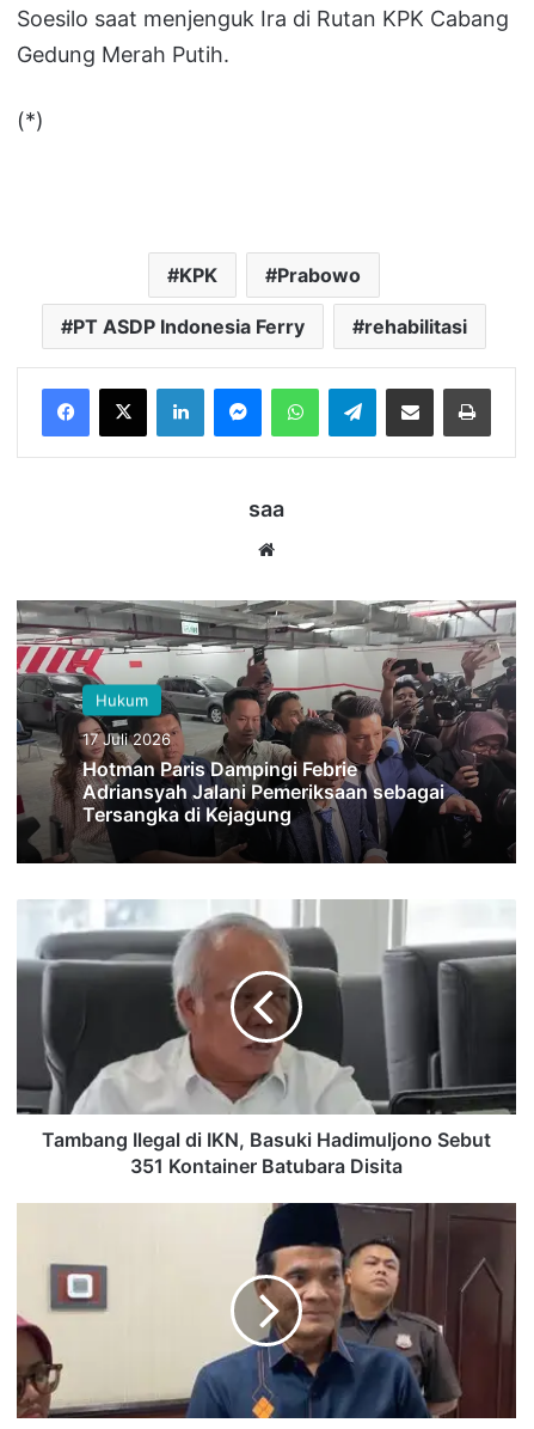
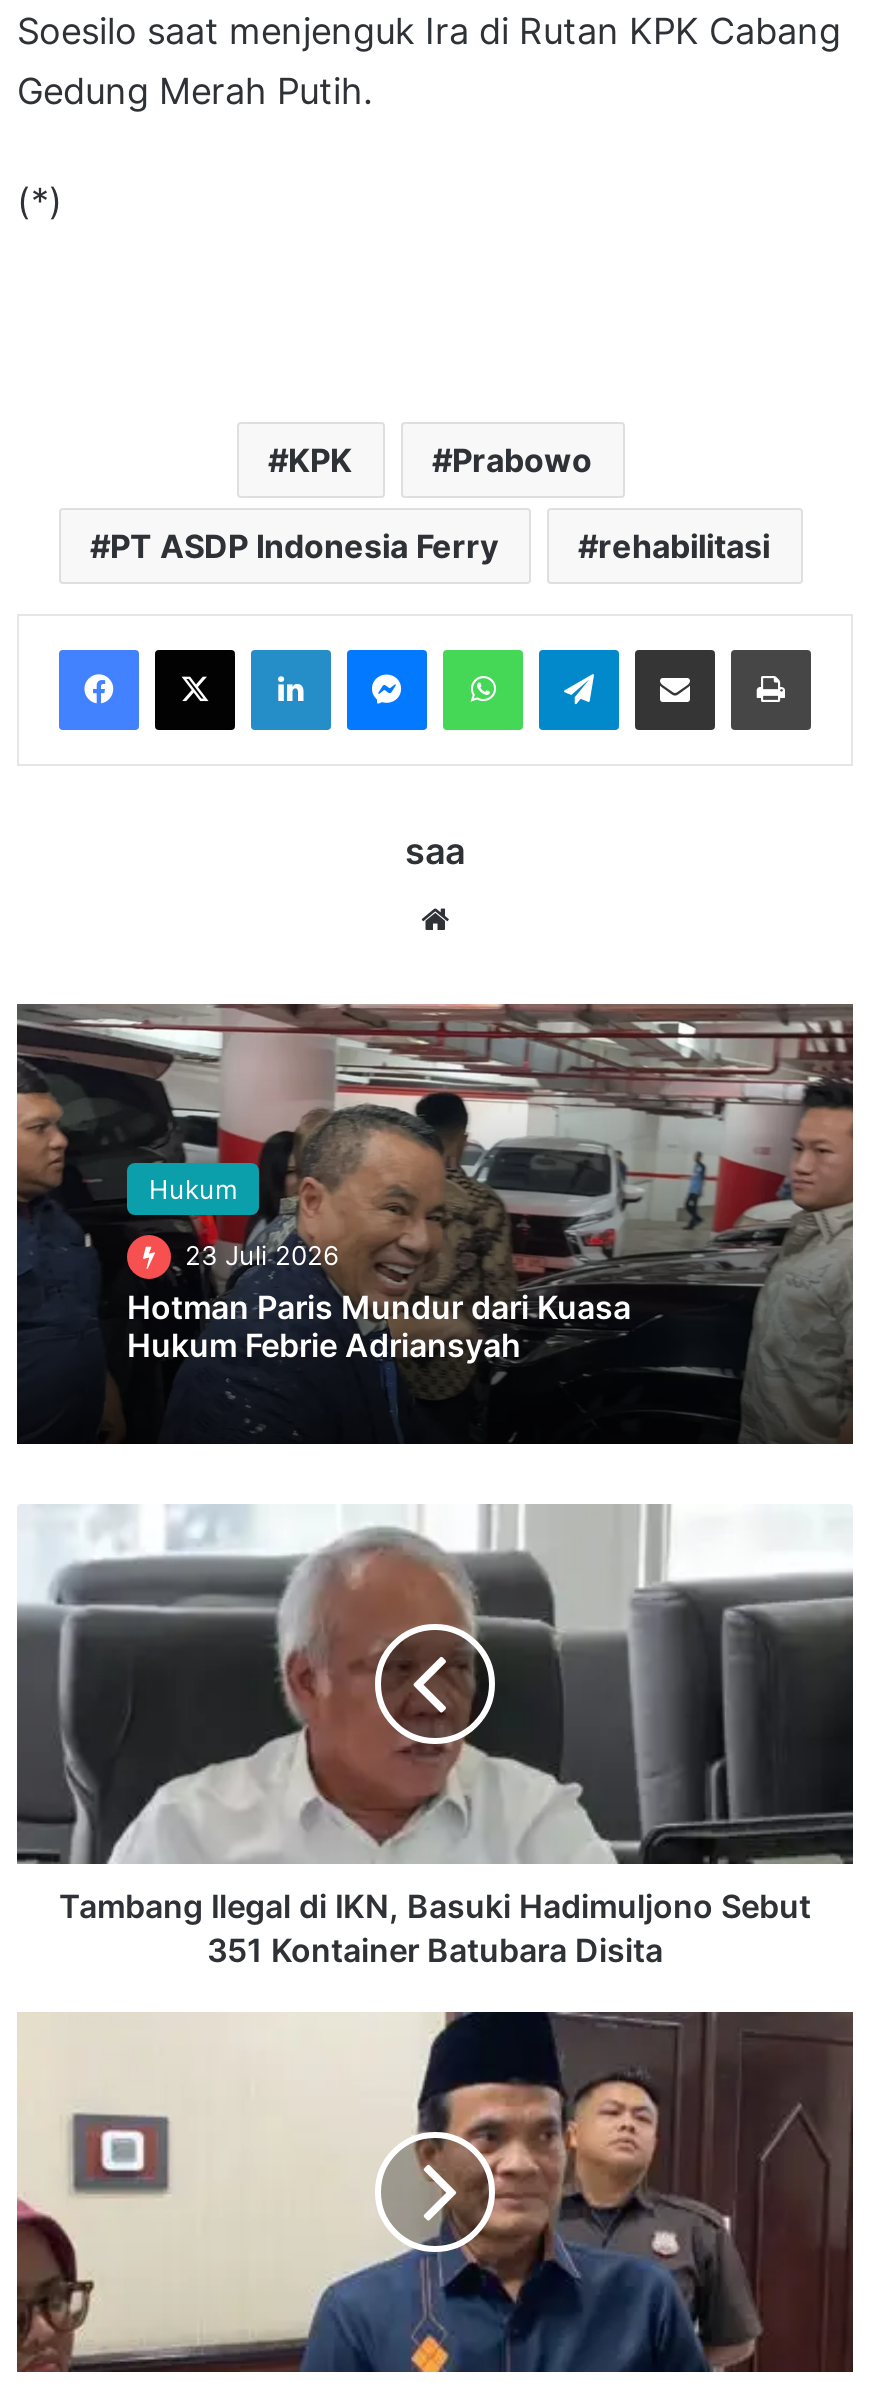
[17,599,516,863] [image] | 17 Juli 2026 | Hotman Paris Dampingi Febrie | Adriansyah Jalani Pemeriksaan sebagai | Tersangka di Kejagung -> [17,1002,853,1444] [image] | 23 Juli 2026 | Hotman Paris Mundur dari Kuasa | Hukum Febrie Adriansyah

